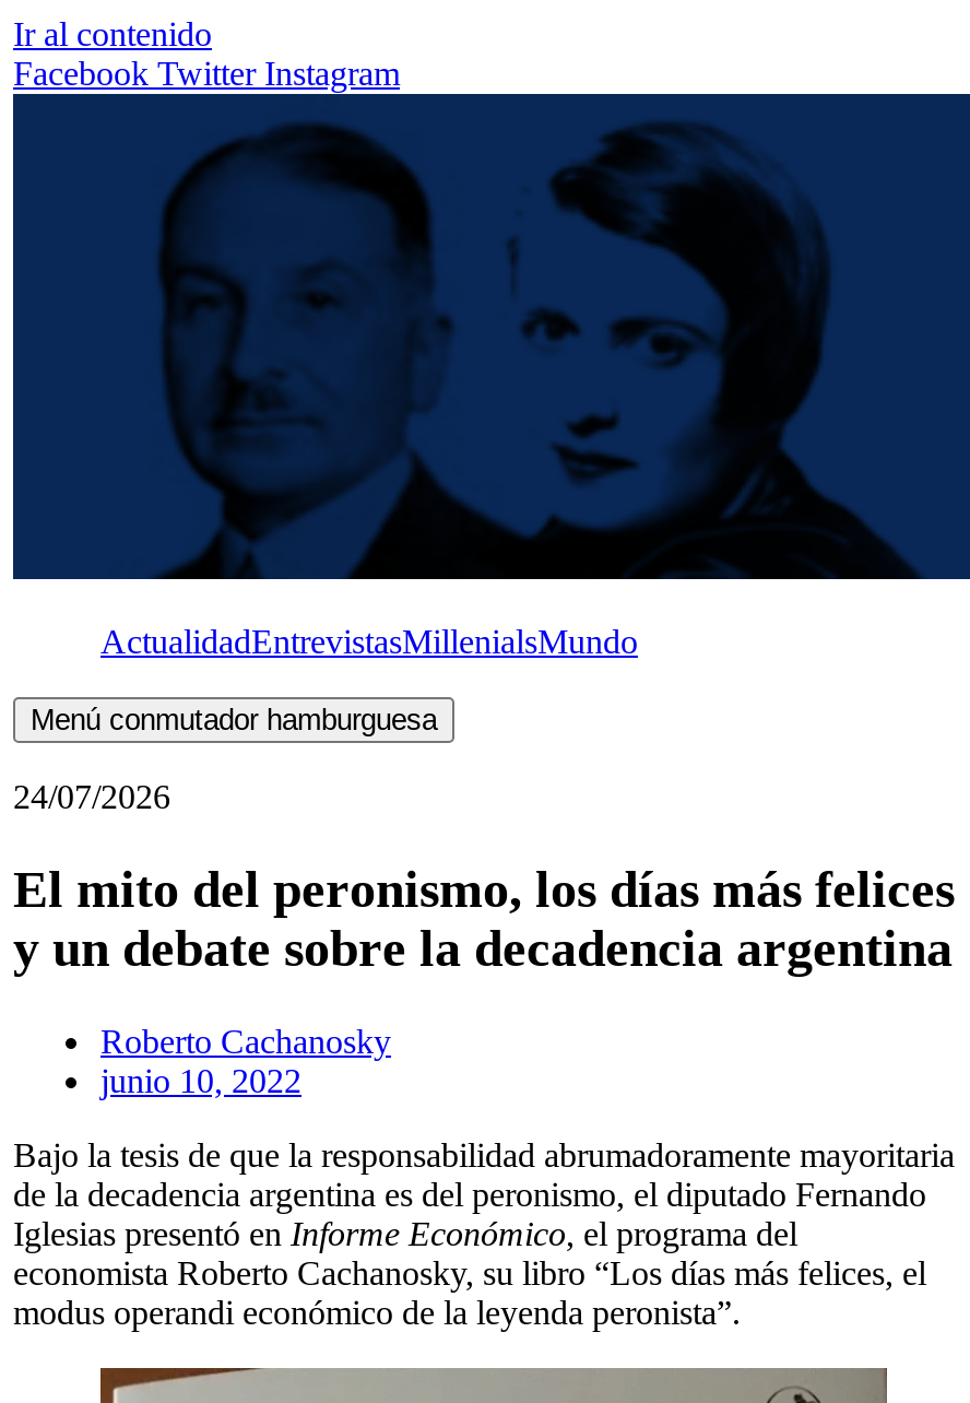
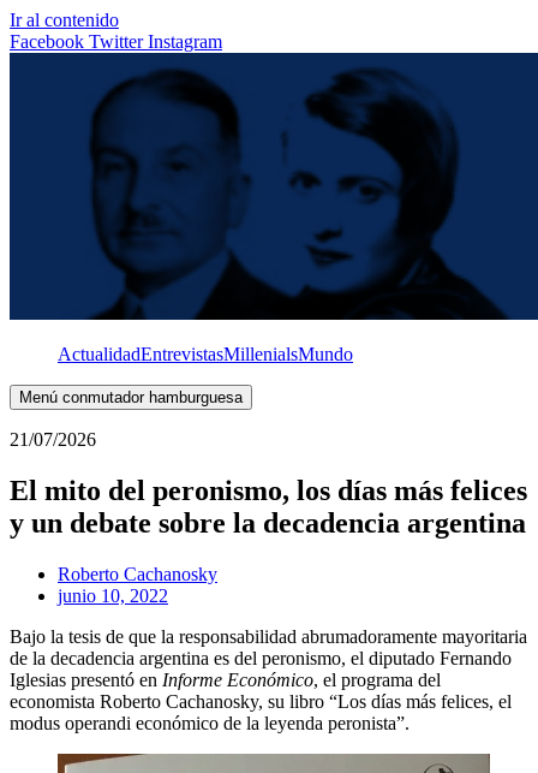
[13,778,170,815] 24/07/2026 -> [10,429,96,450] 21/07/2026

